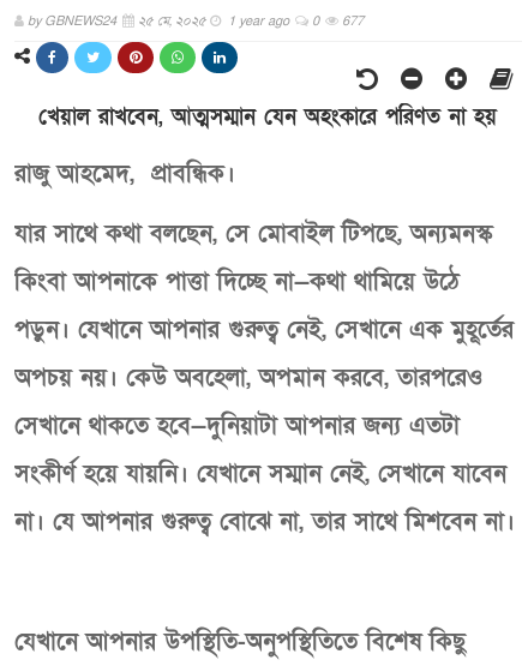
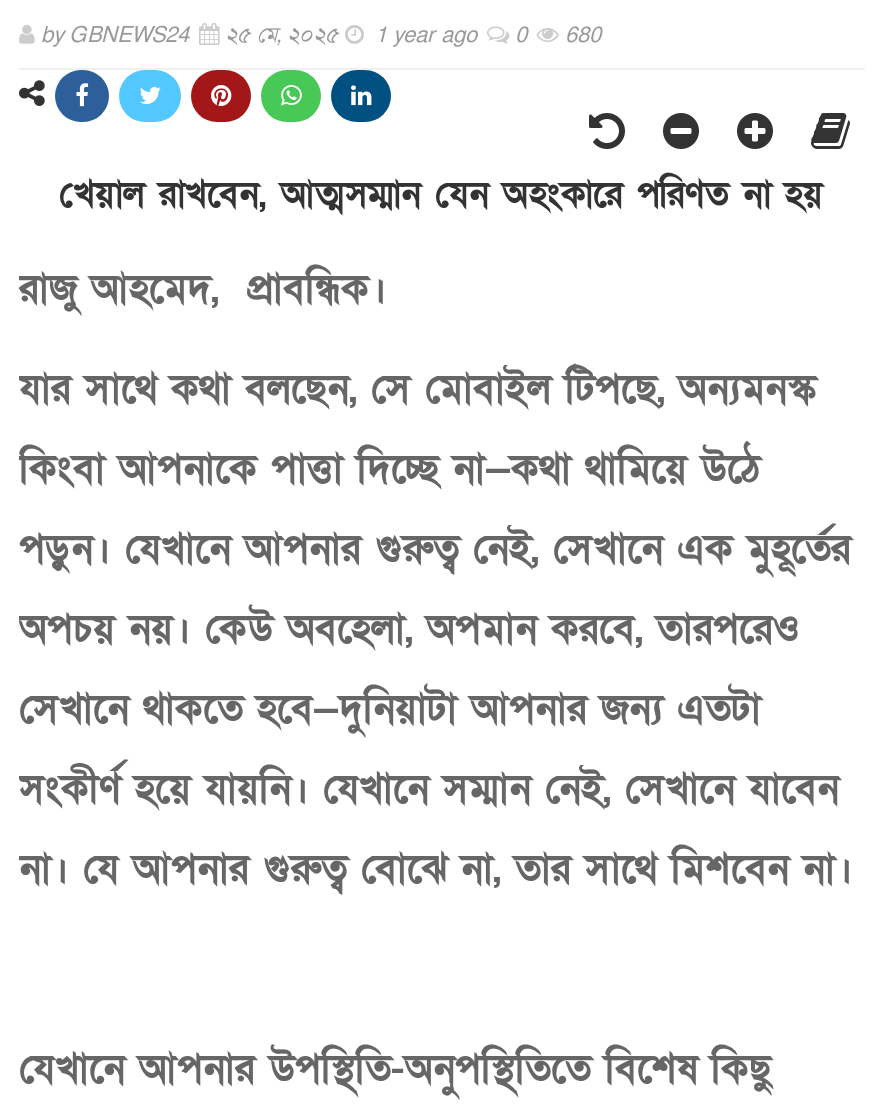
[28,11,364,29] byGBNEWS24 ২৫ মে, ২০২৫ 1 year ago 0 677 -> [41,19,601,49] byGBNEWS24 ২৫ মে, ২০২৫ 1 year ago 0 680

